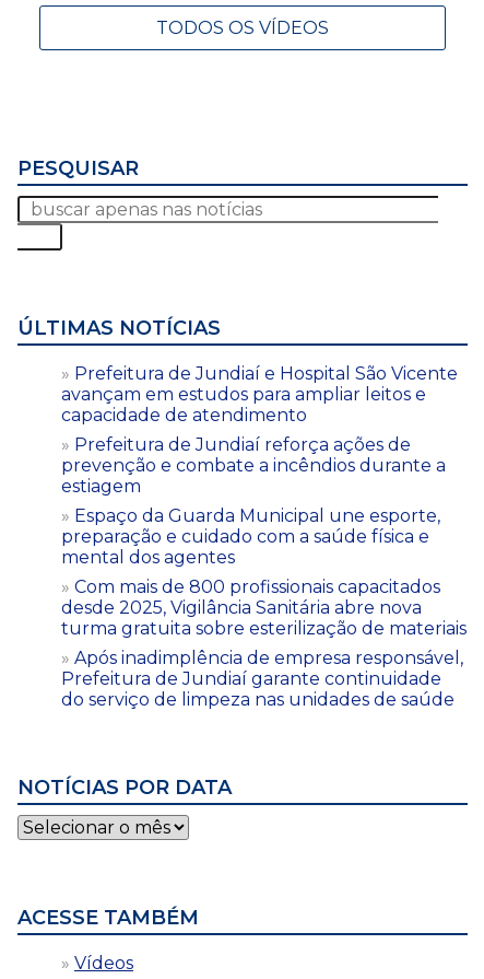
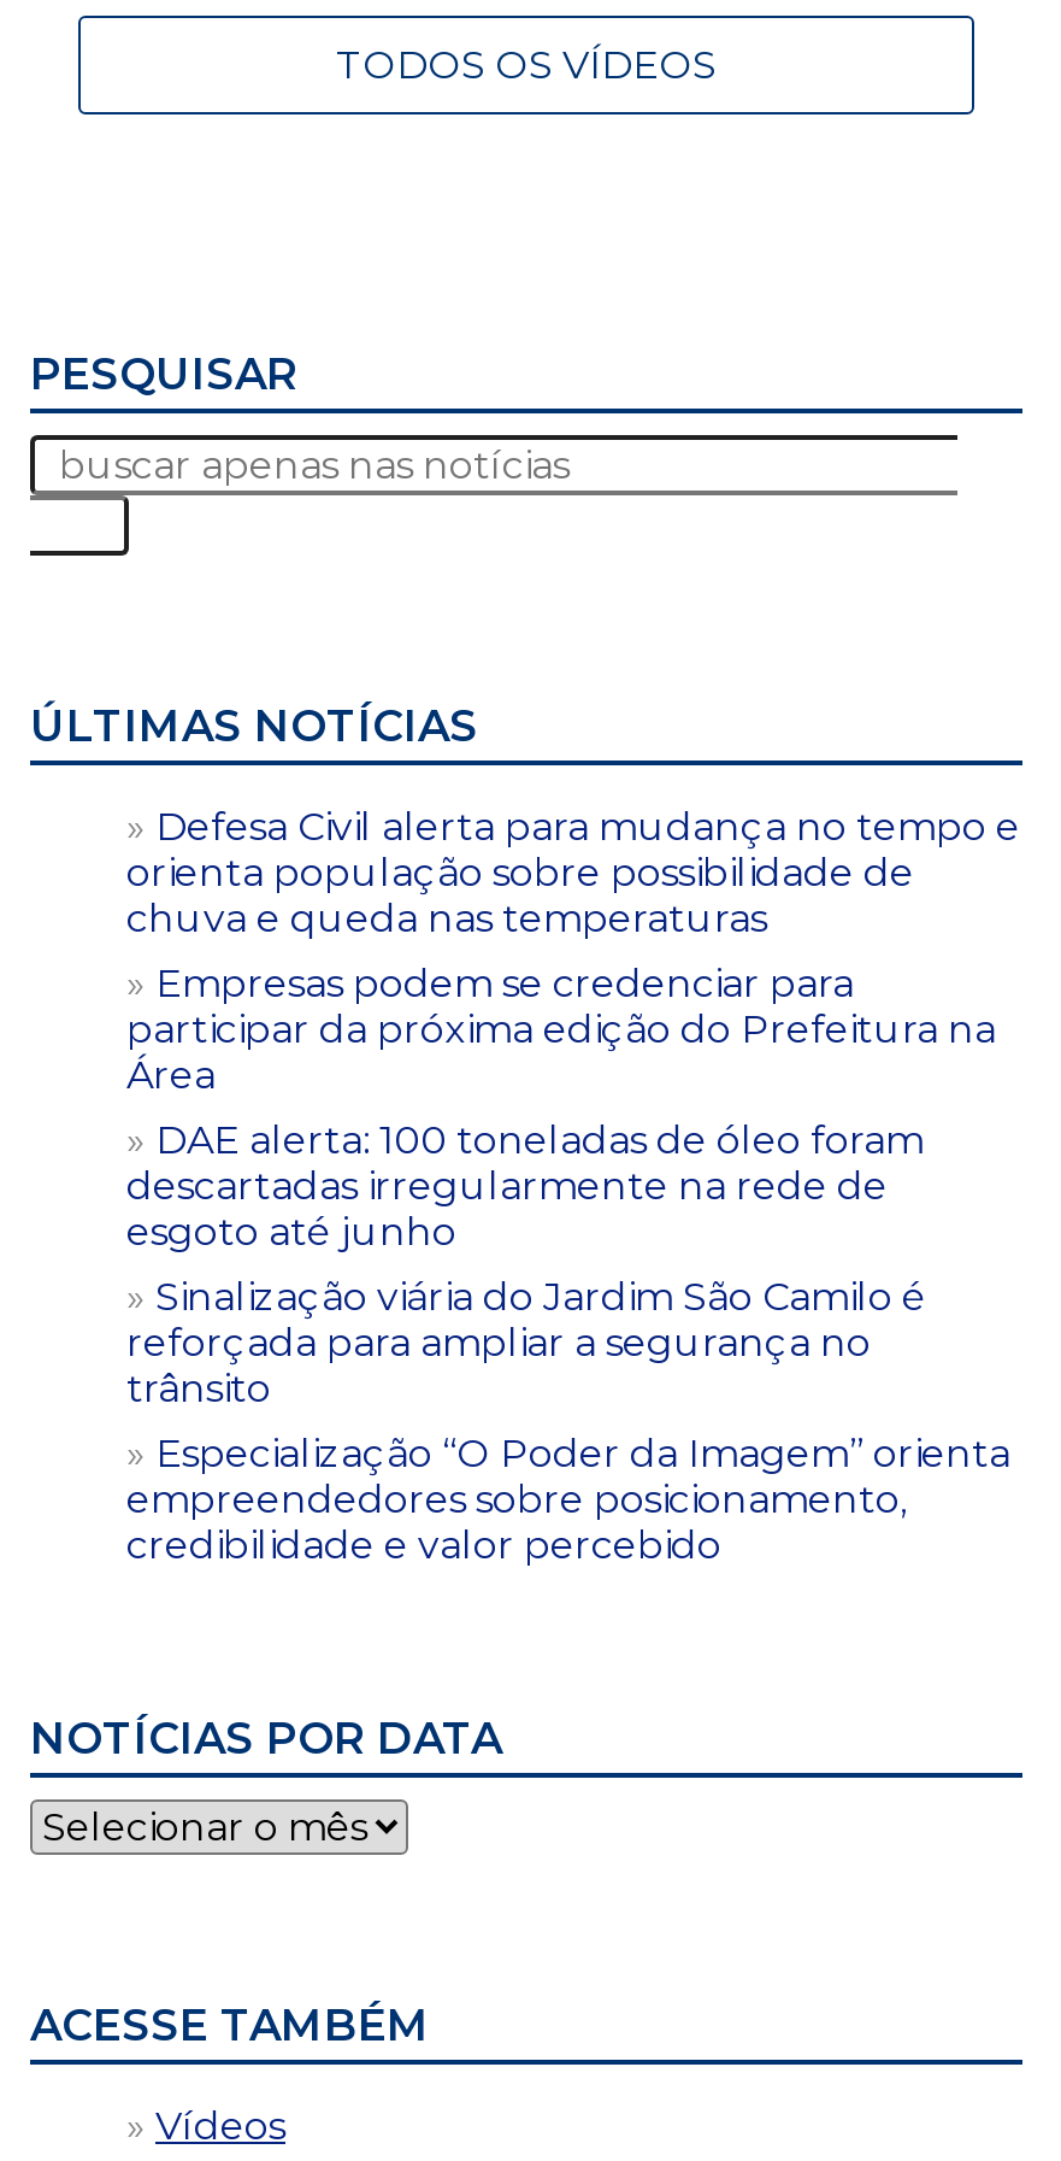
[61,363,467,710] Prefeitura de Jundiaí e Hospital São Vicente | avançam em estudos para ampliar leitos e | capacidade de atendimento | Prefeitura de Jundiaí reforça ações de | prevenção e combate a incêndios durante a | estiagem | Espaço da Guarda Municipal une esporte, | preparação e cuidado com a saúde física e | mental dos agentes | Com mais de 800 profissionais capacitados | desde 2025, Vigilância Sanitária abre nova | turma gratuita sobre esterilização de materiais | Após inadimplência de empresa responsável, | Prefeitura de Jundiaí garante continuidade | do serviço de limpeza nas unidades de saúde -> [126,804,1020,1569] Defesa Civil alerta para mudança no tempo e | orienta população sobre possibilidade de | chuva e queda nas temperaturas | Empresas podem se credenciar para | participar da próxima edição do Prefeitura na | Área | DAE alerta: 100 toneladas de óleo foram | descartadas irregularmente na rede de | esgoto até junho | Sinalização viária do Jardim São Camilo é | reforçada para ampliar a segurança no | trânsito | Especialização “O Poder da Imagem” orienta | empreendedores sobre posicionamento, | credibilidade e valor percebido

